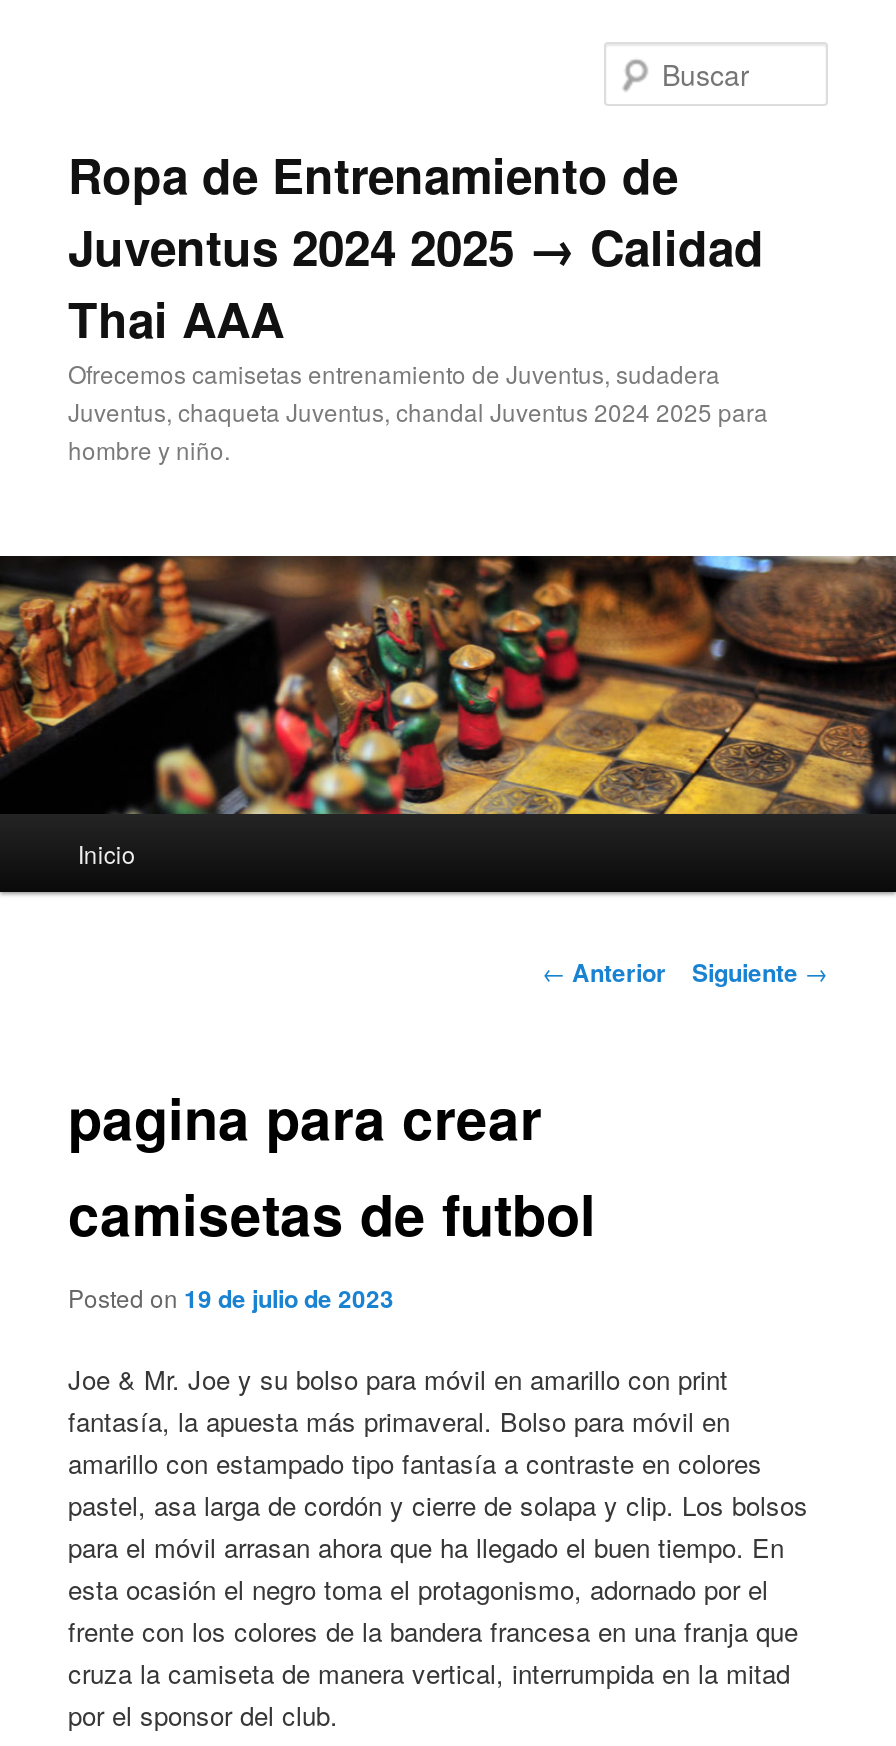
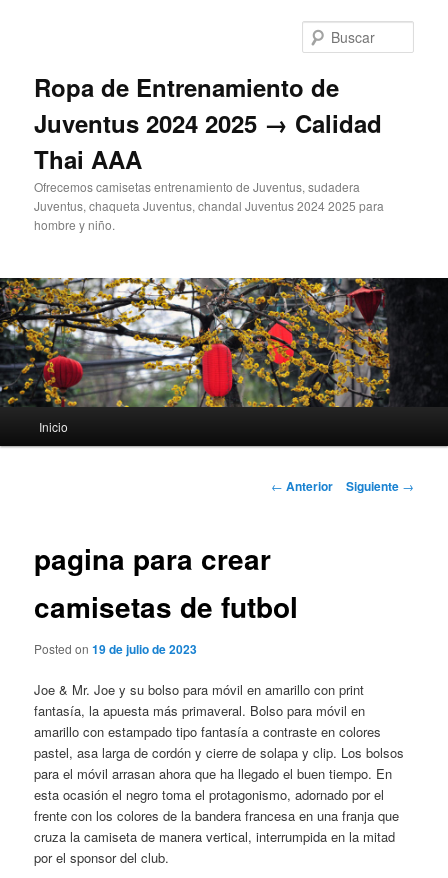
[6,554,890,816] [image] -> [3,277,445,408] [image]

